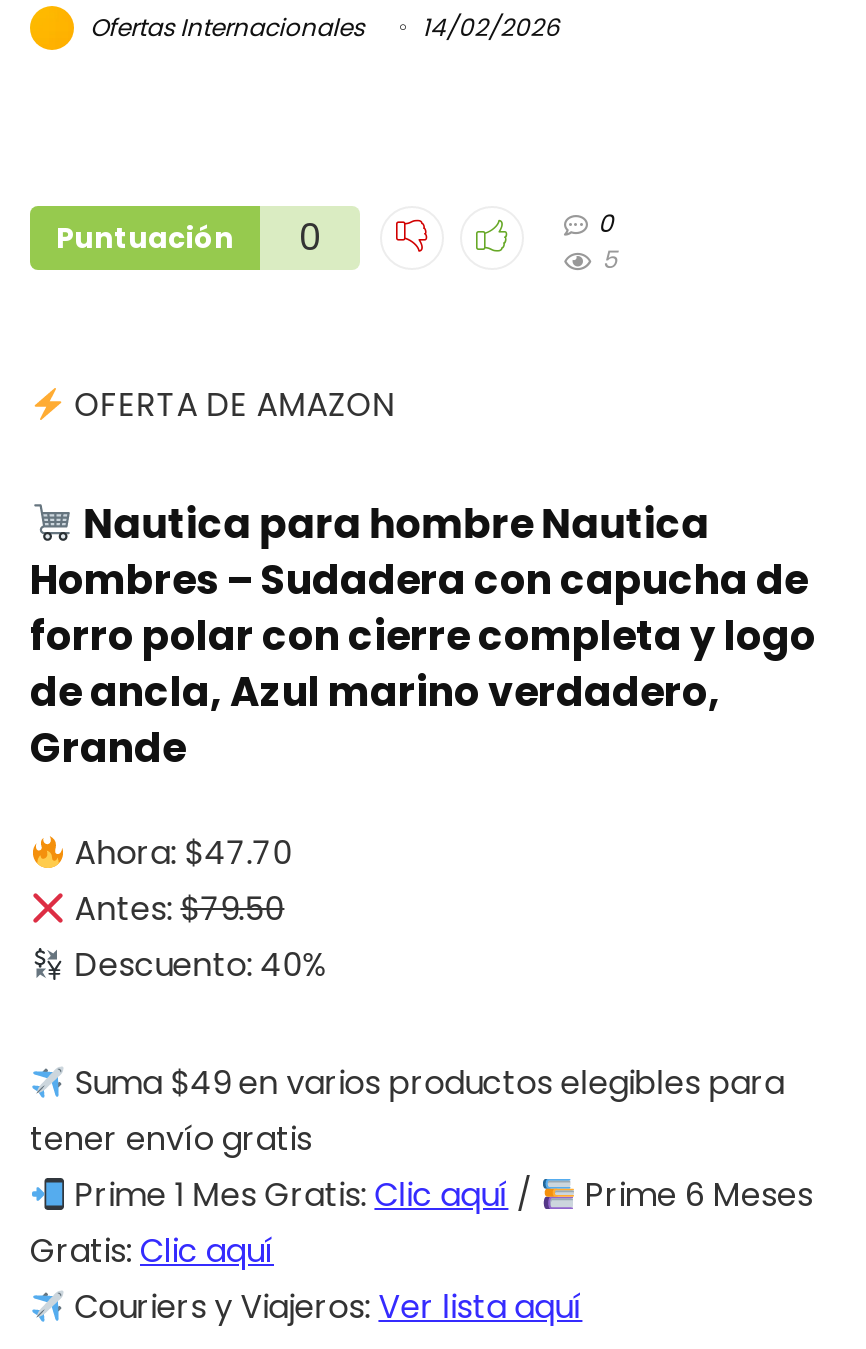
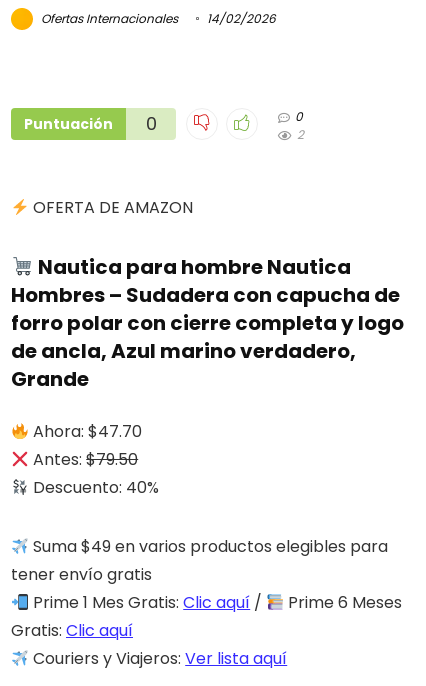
[602,243,618,277] 5 -> [297,126,304,143] 2

